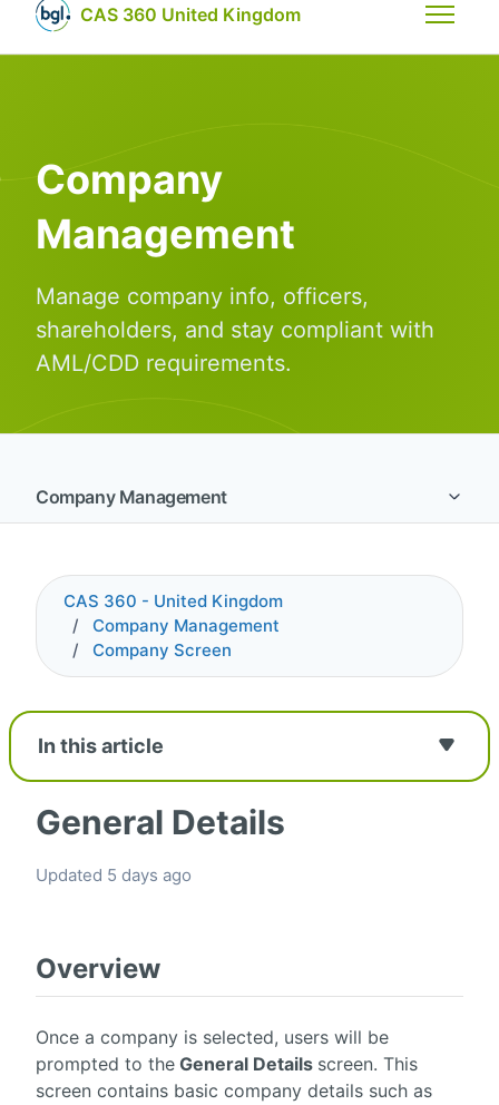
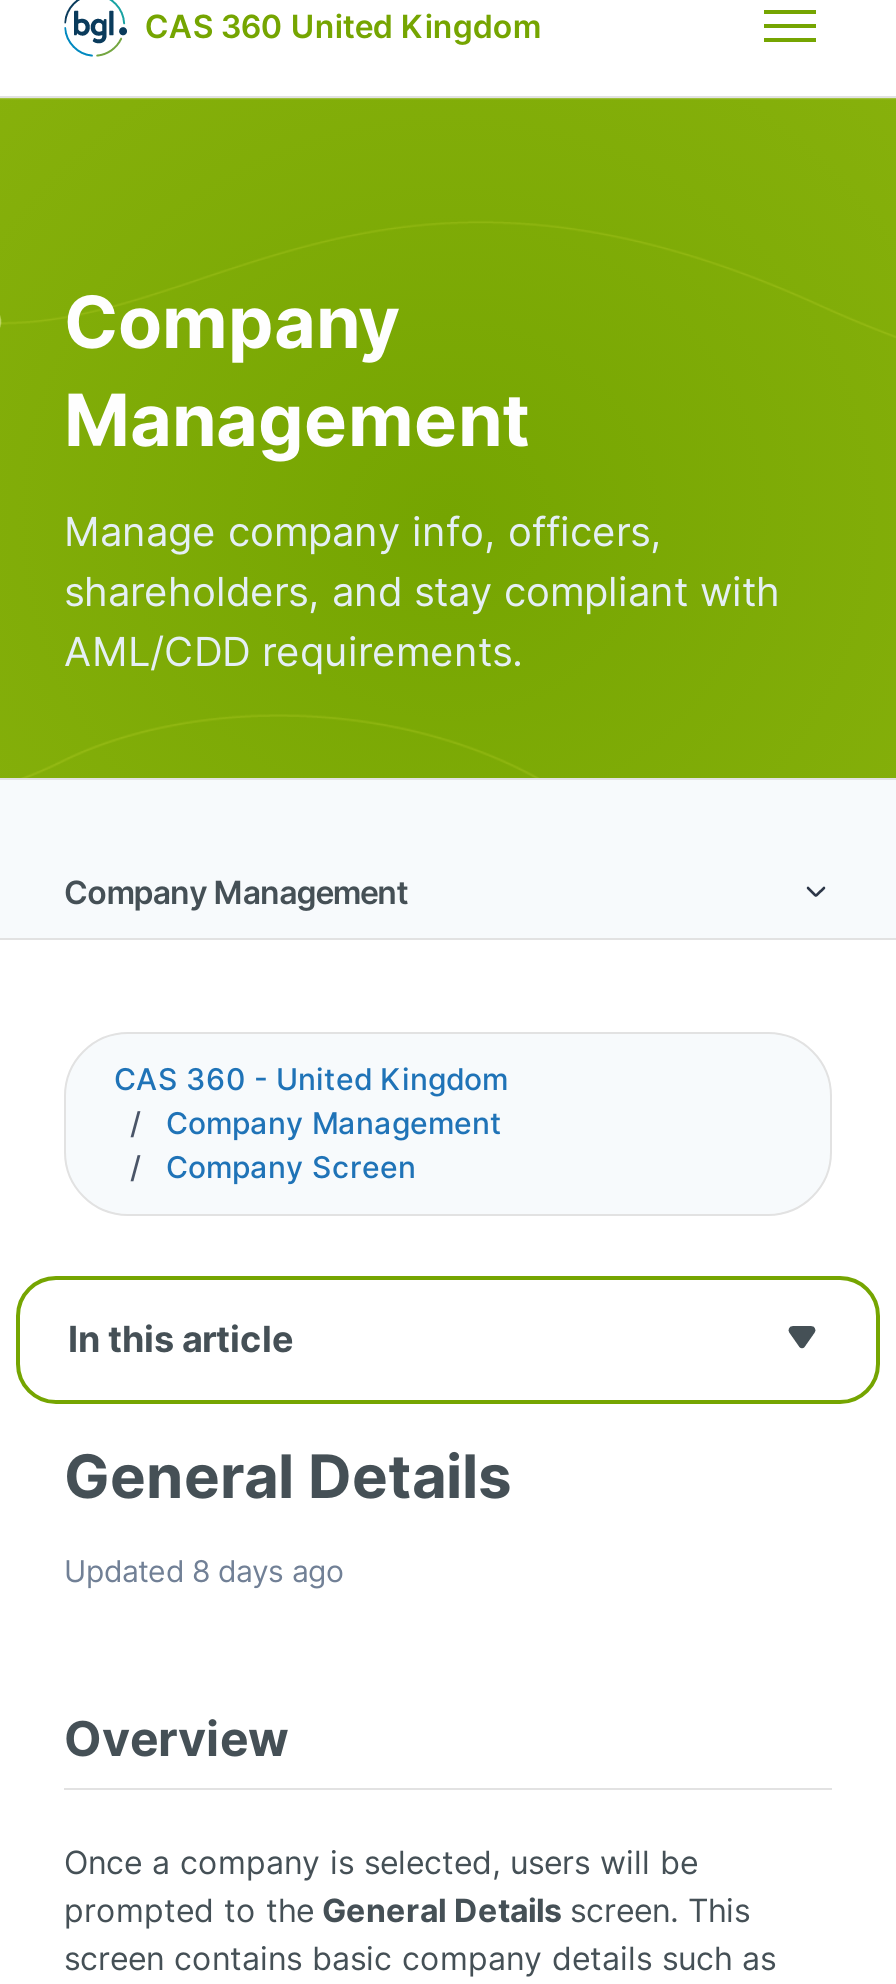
[36,864,192,885] Updated 5 days ago -> [64,1551,344,1589] Updated 8 days ago

